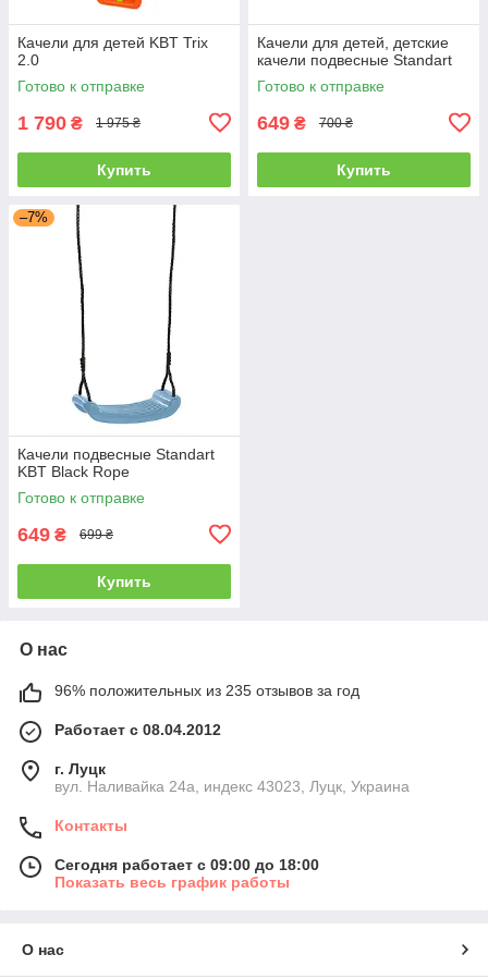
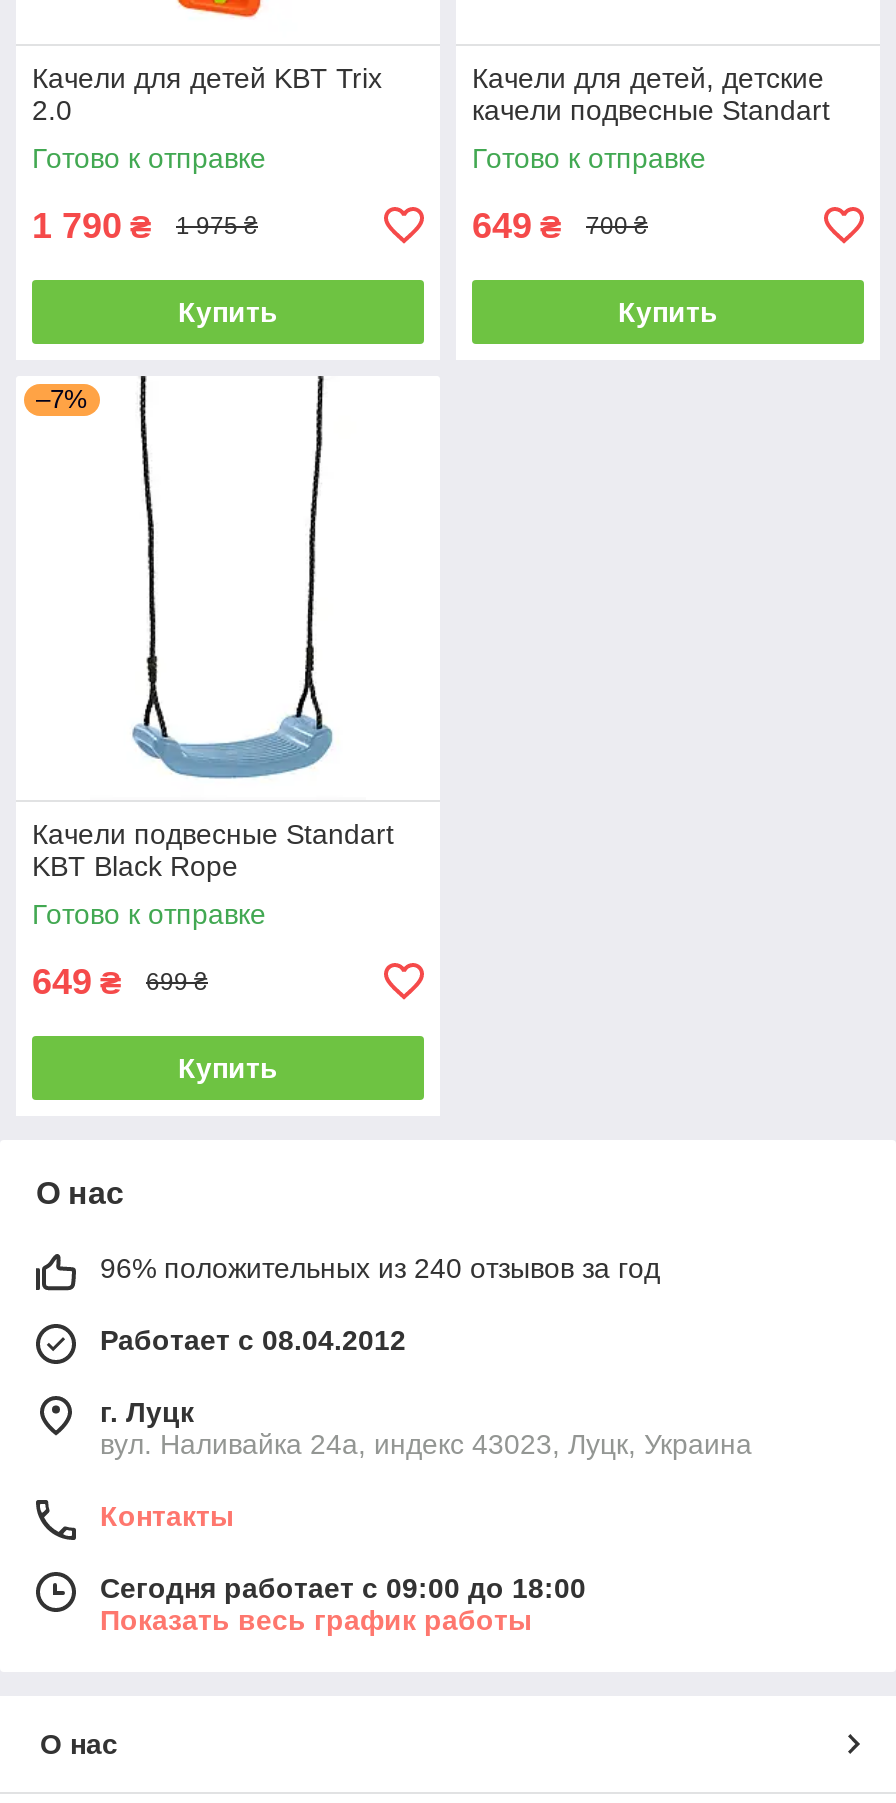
[54,681,359,699] 96% положительных из 235 отзывов за год -> [100,1252,660,1284] 96% положительных из 240 отзывов за год

